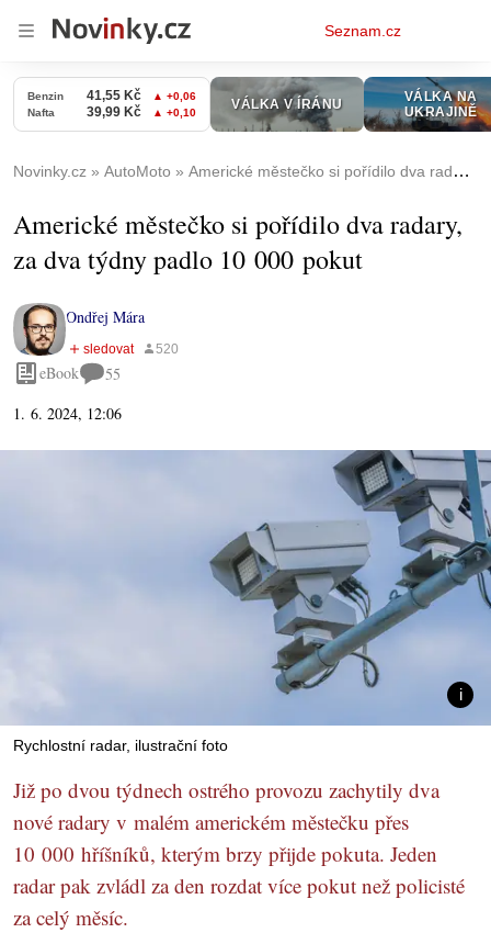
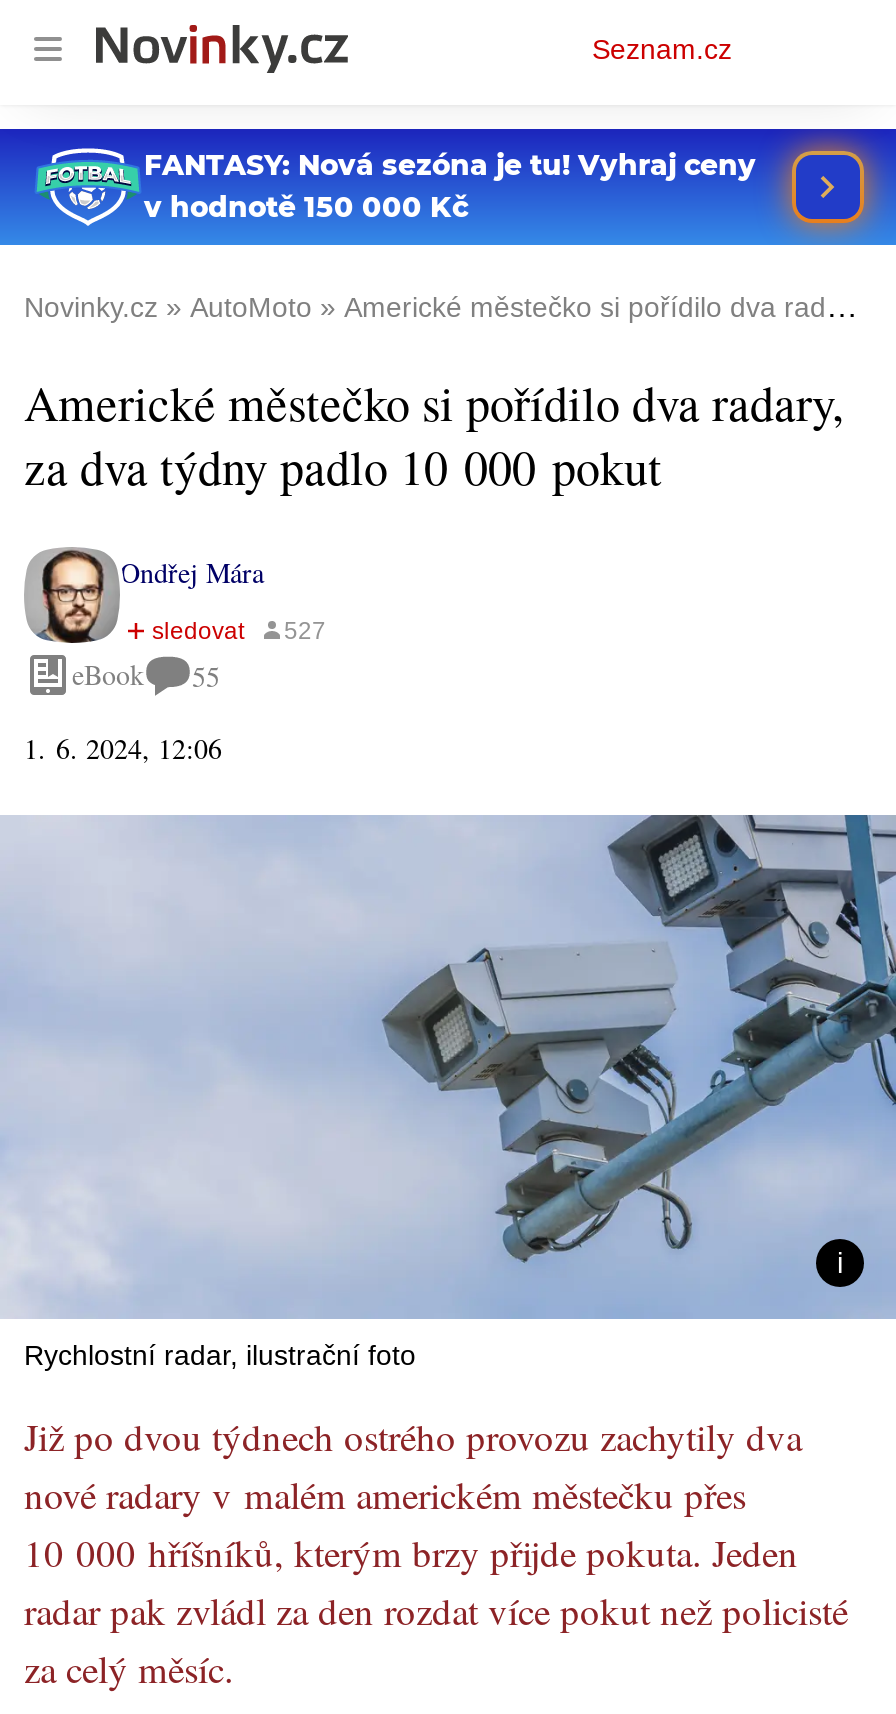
[3,75,488,137] [image] -> [6,127,890,247] [image]

